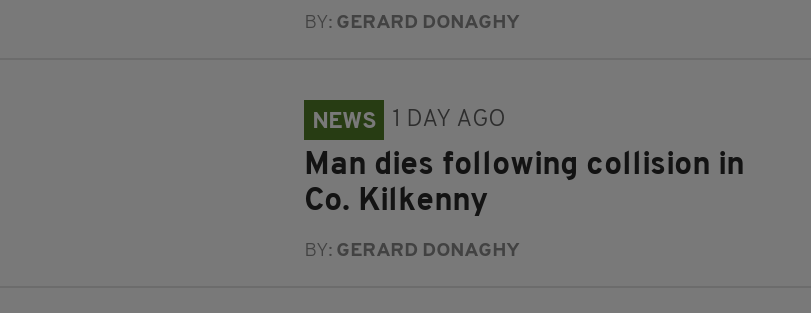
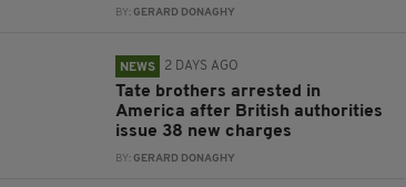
[312,109,506,135] NEWS 1 DAY AGO -> [120,60,239,74] NEWS 2 DAYS AGO
[304,151,744,219] Man dies following collision in | Co. Kilkenny -> [115,83,383,141] Tate brothers arrested in | America after British authorities | issue 38 new charges

